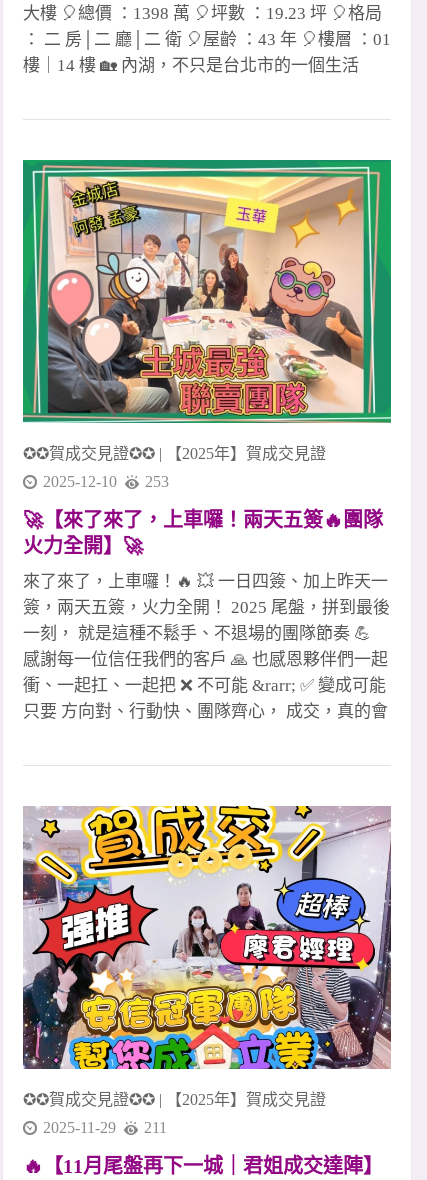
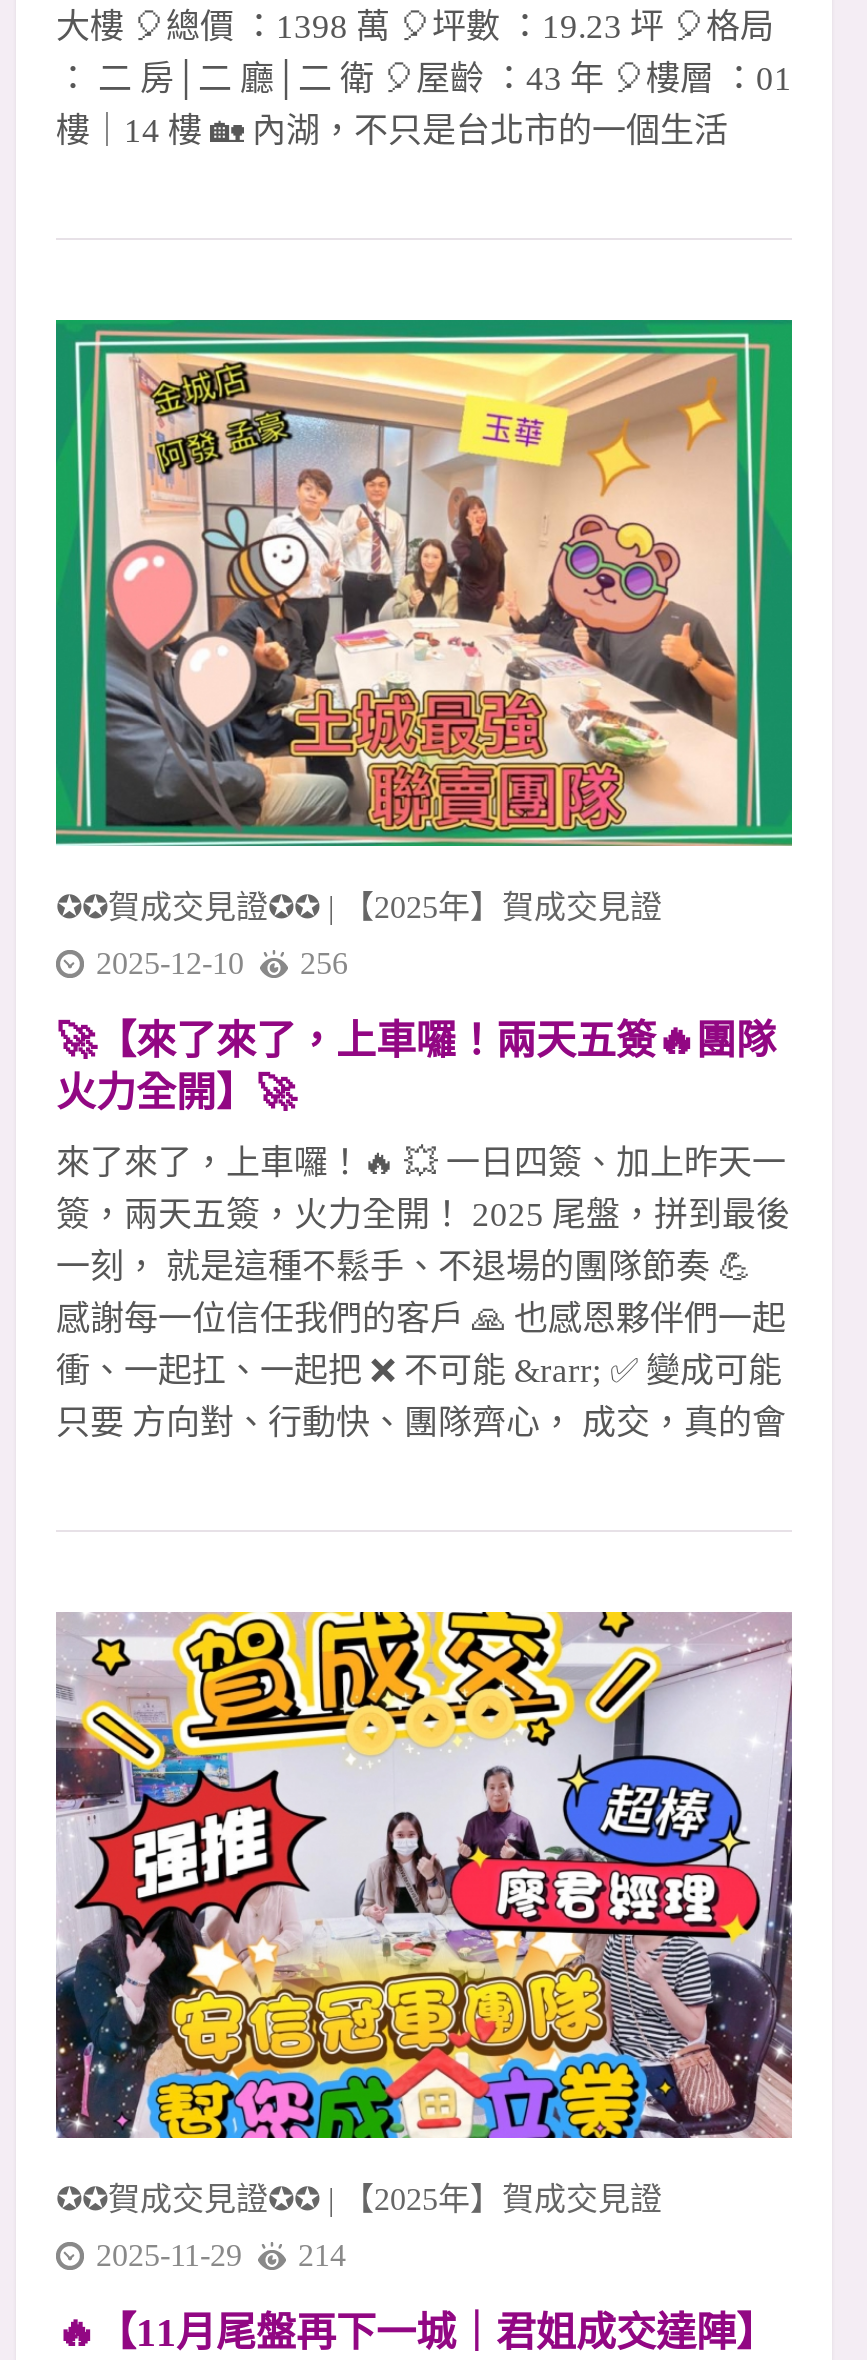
[43,473,169,490] 2025-12-10 253 -> [96,946,348,980] 2025-12-10 256
[43,1119,167,1136] 2025-11-29 211 -> [96,2237,346,2271] 2025-11-29 214

